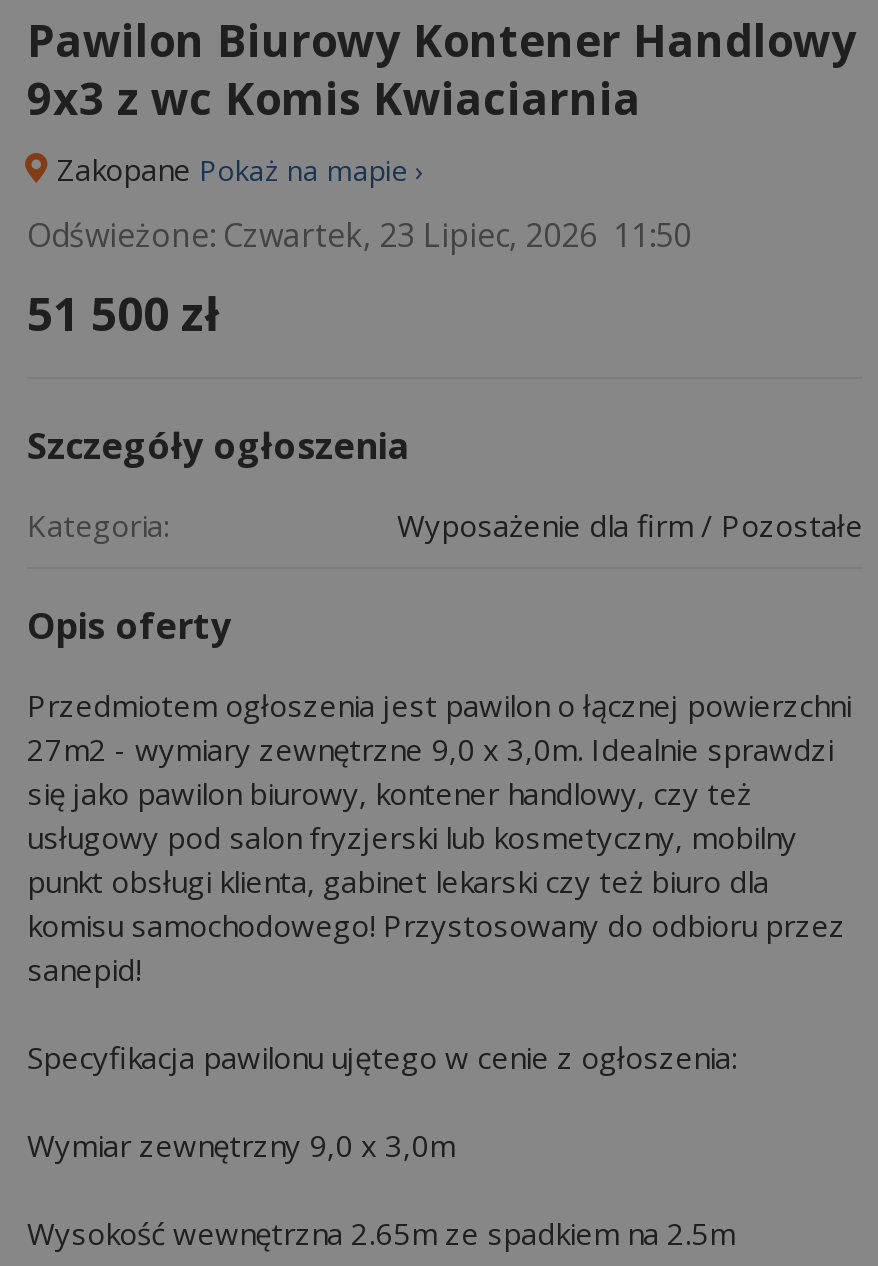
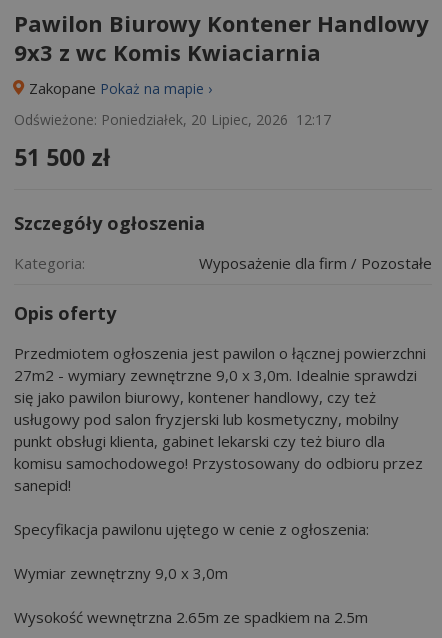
[27,213,691,257] Odświeżone: Czwartek, 23 Lipiec, 2026 11:50 -> [14,110,331,129] Odświeżone: Poniedziałek, 20 Lipiec, 2026 12:17

